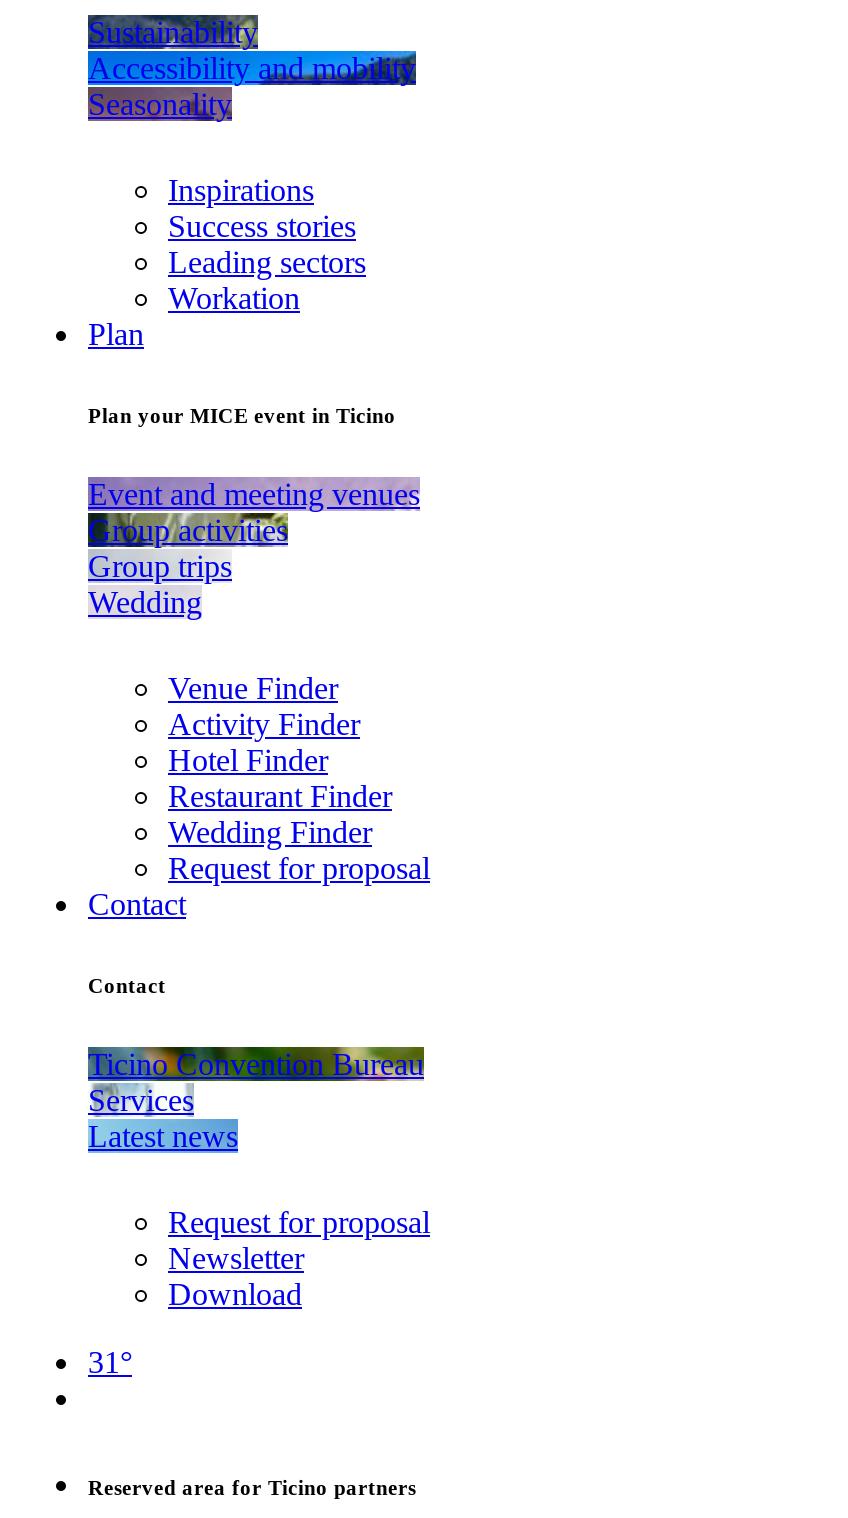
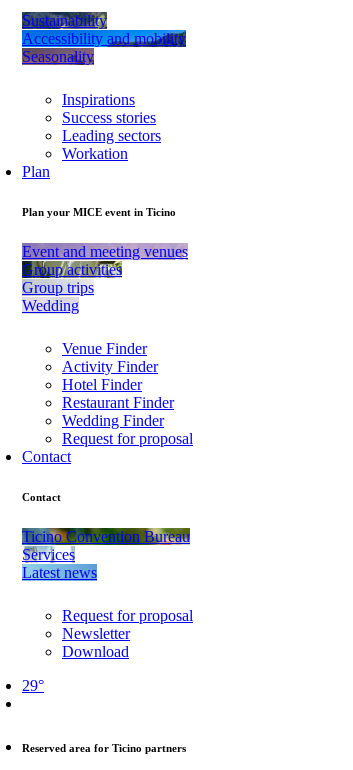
[88,1344,132,1378] 31° -> [22,677,44,694] 29°

